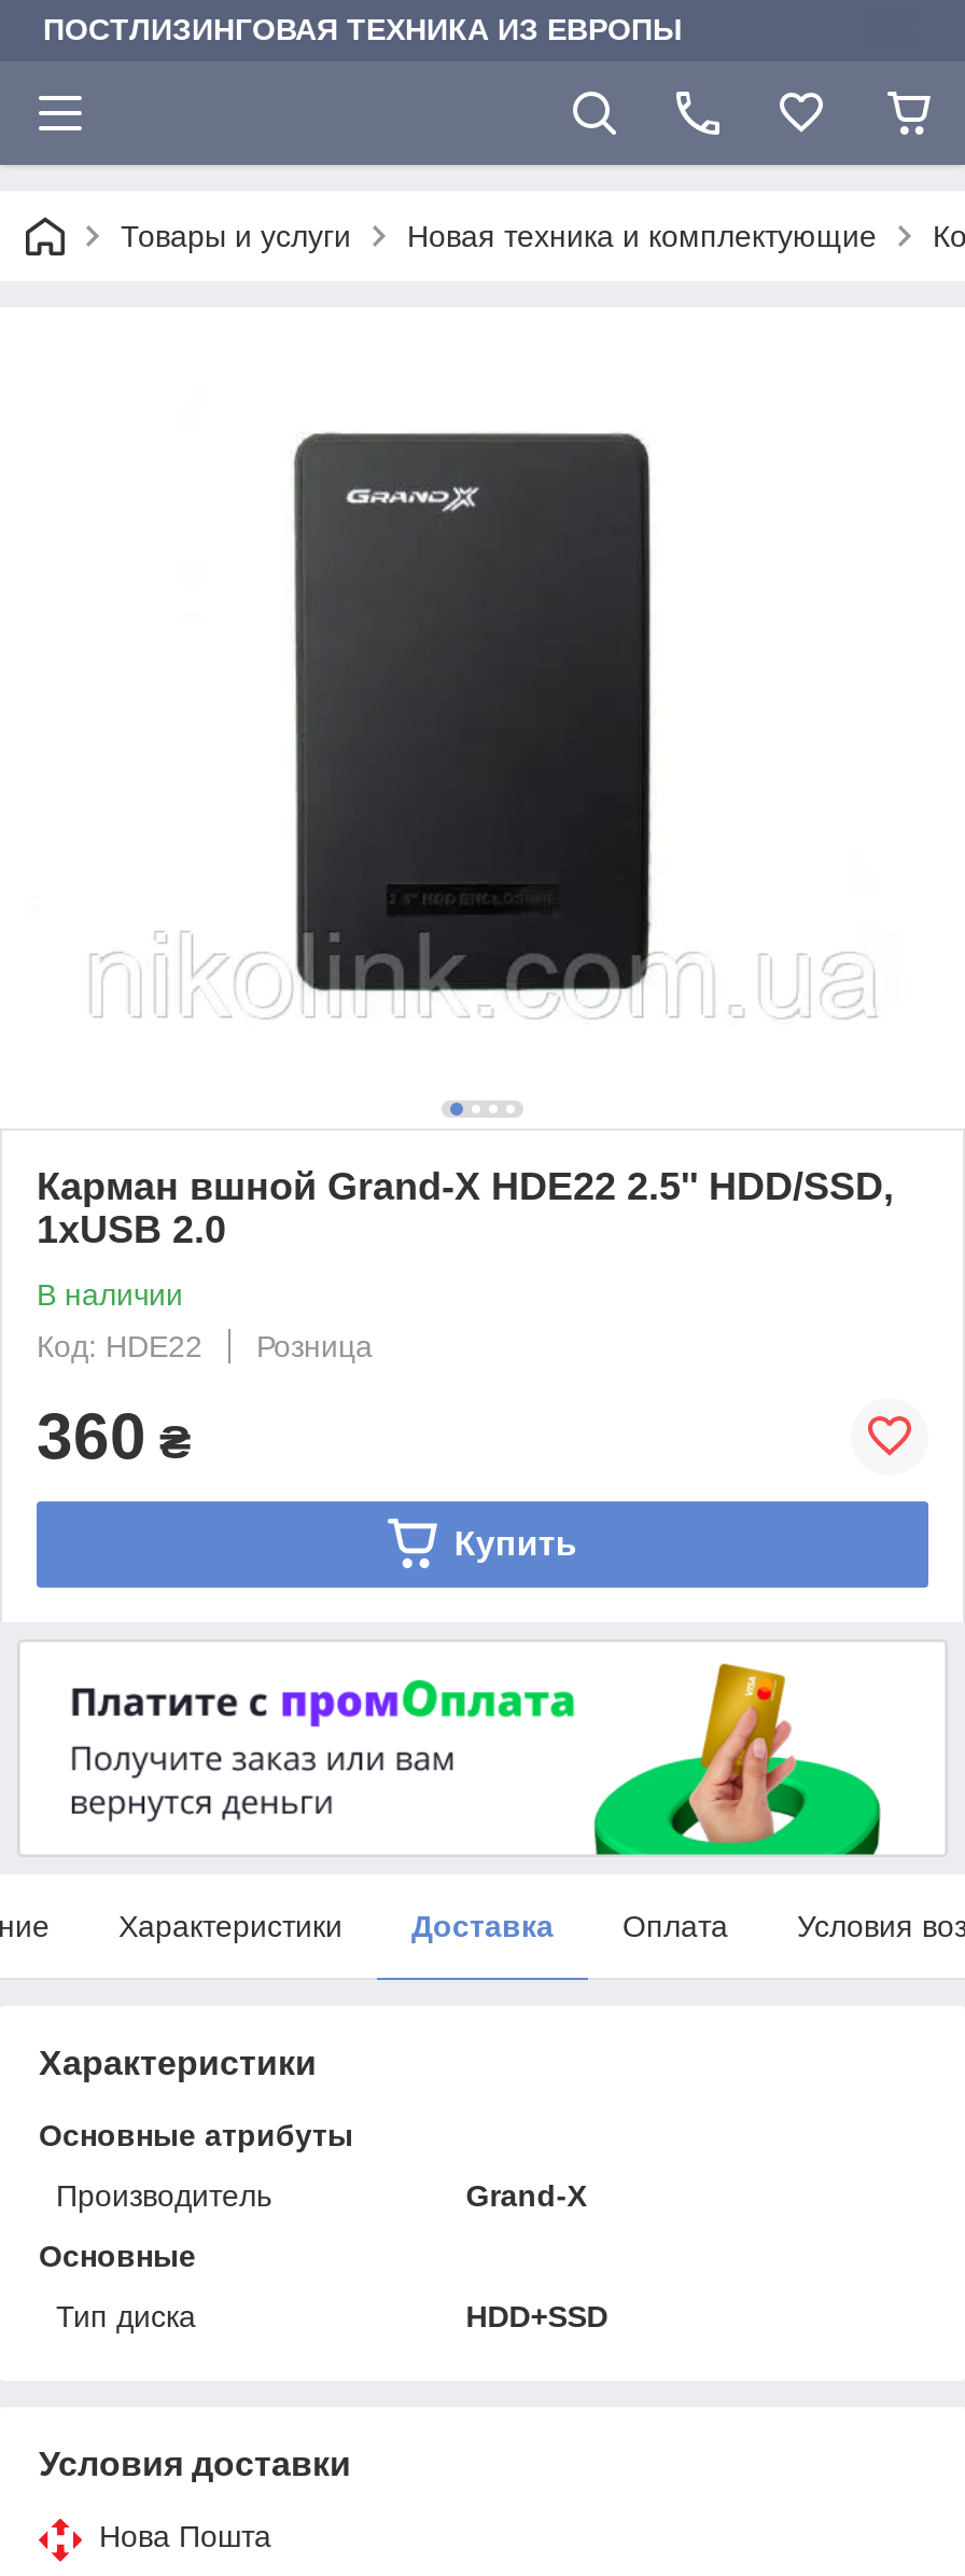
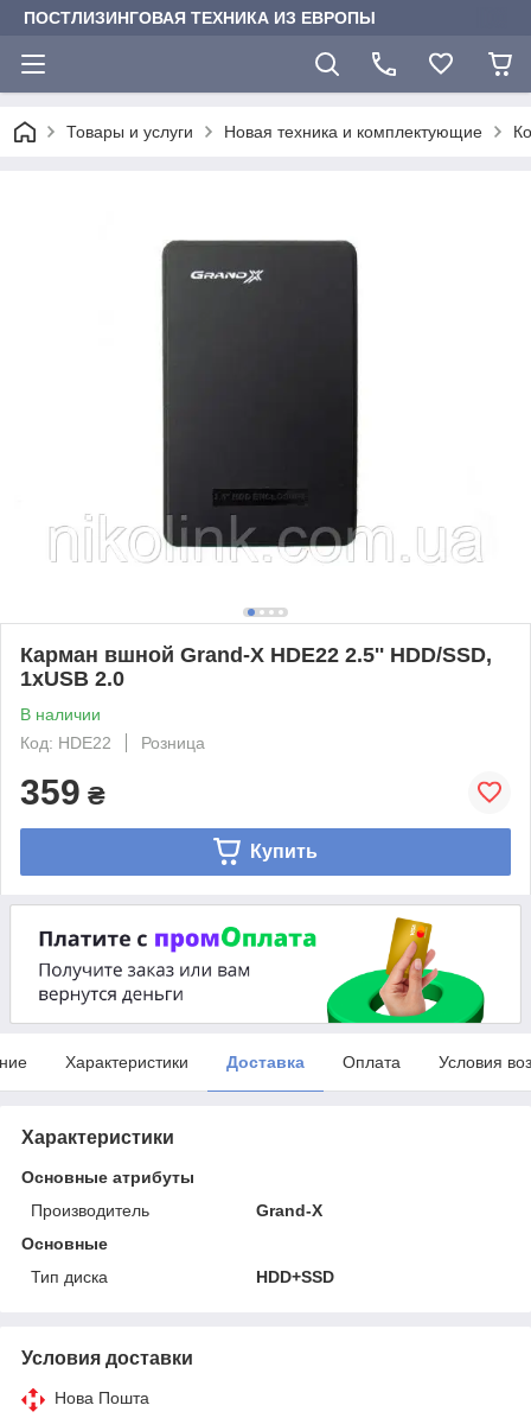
[37,1400,192,1471] 360 ₴ -> [20,772,105,811] 359 ₴

